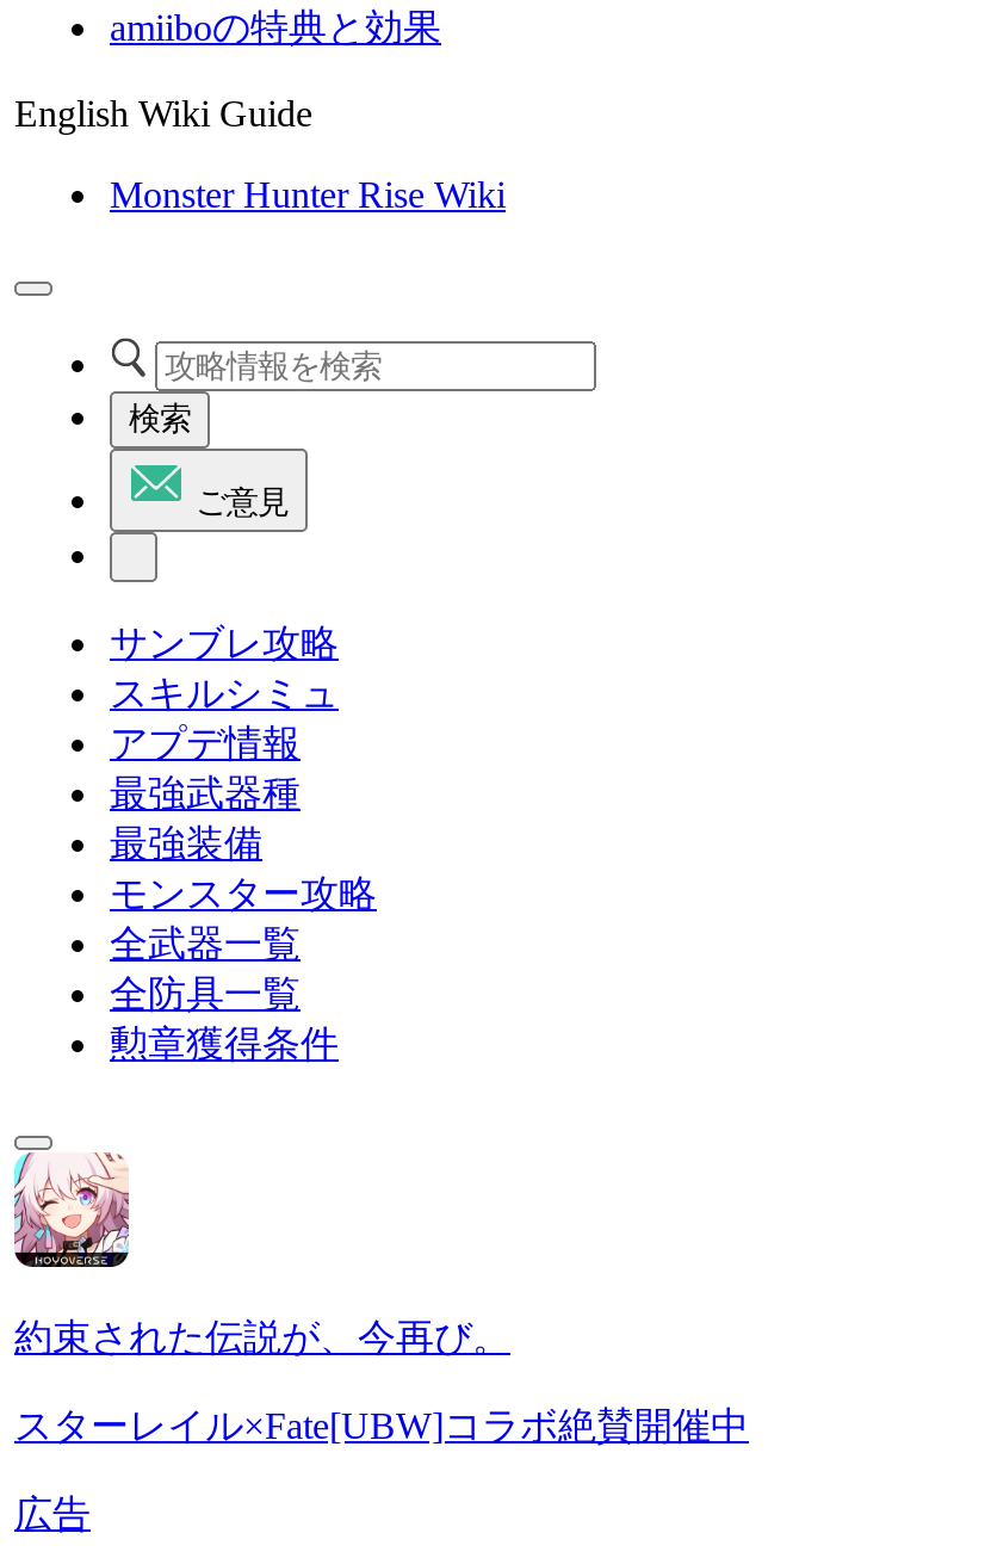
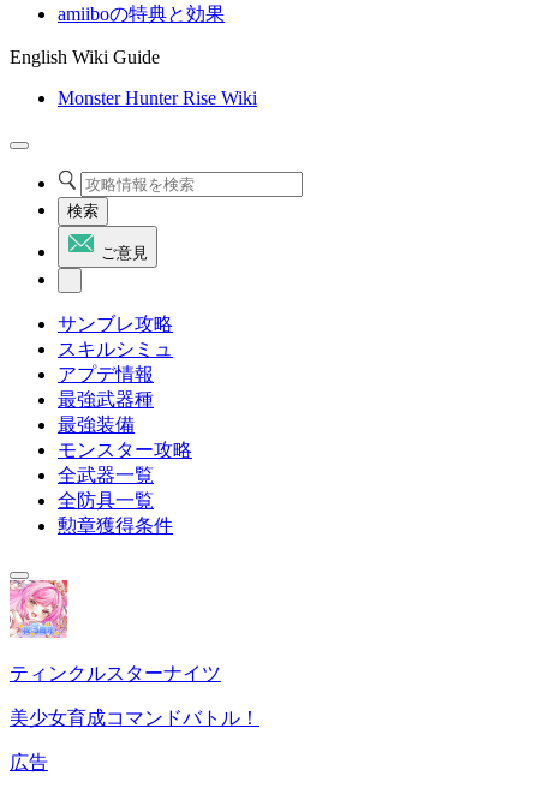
[12,1150,510,1358] [image] | 約束された伝説が、今再び。 -> [8,579,221,683] [image] | ティンクルスターナイツ
[14,1405,749,1446] スターレイル×Fate[UBW]コラボ絶賛開催中 -> [10,708,259,728] 美少女育成コマンドバトル！

